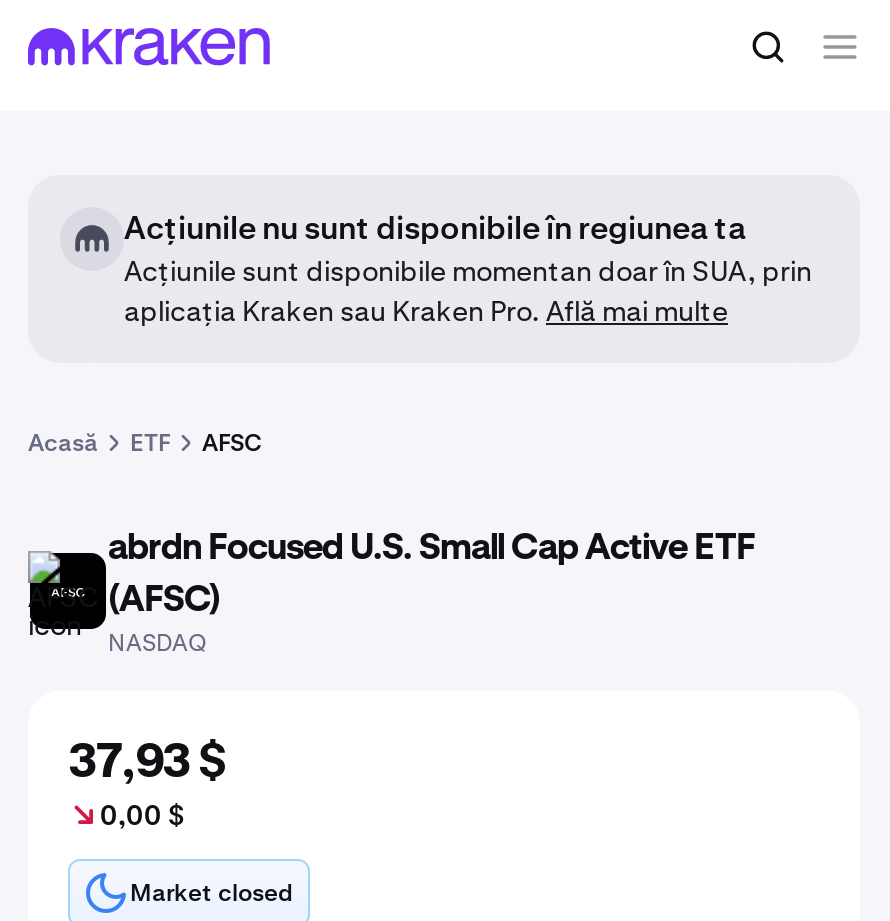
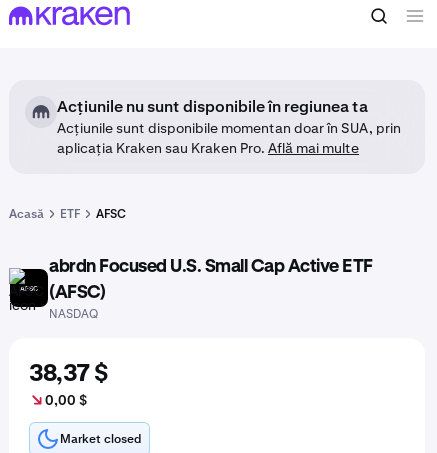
[68,739,234,787] 37,93 $ -> [29,362,112,386] 38,37 $

